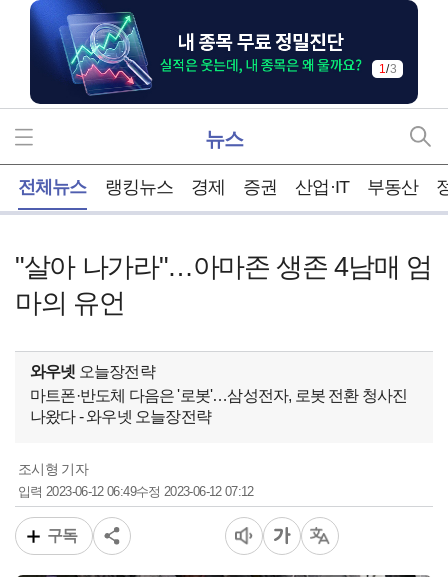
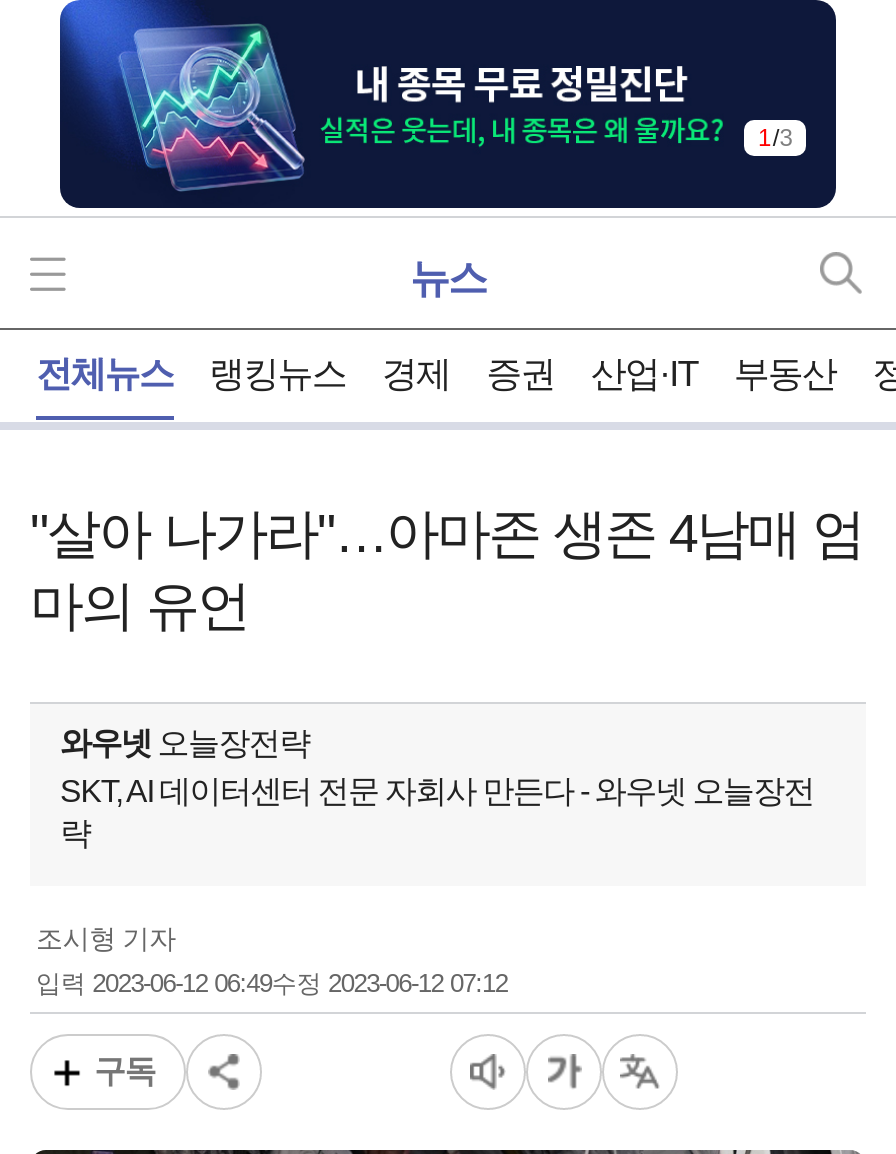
[30,387,407,425] 마트폰·반도체 다음은 '로봇'…삼성전자, 로봇 전환 청사진 | 나왔다 - 와우넷 오늘장전략 -> [60,773,814,849] SKT, AI 데이터센터 전문 자회사 만든다 - 와우넷 오늘장전 | 략

